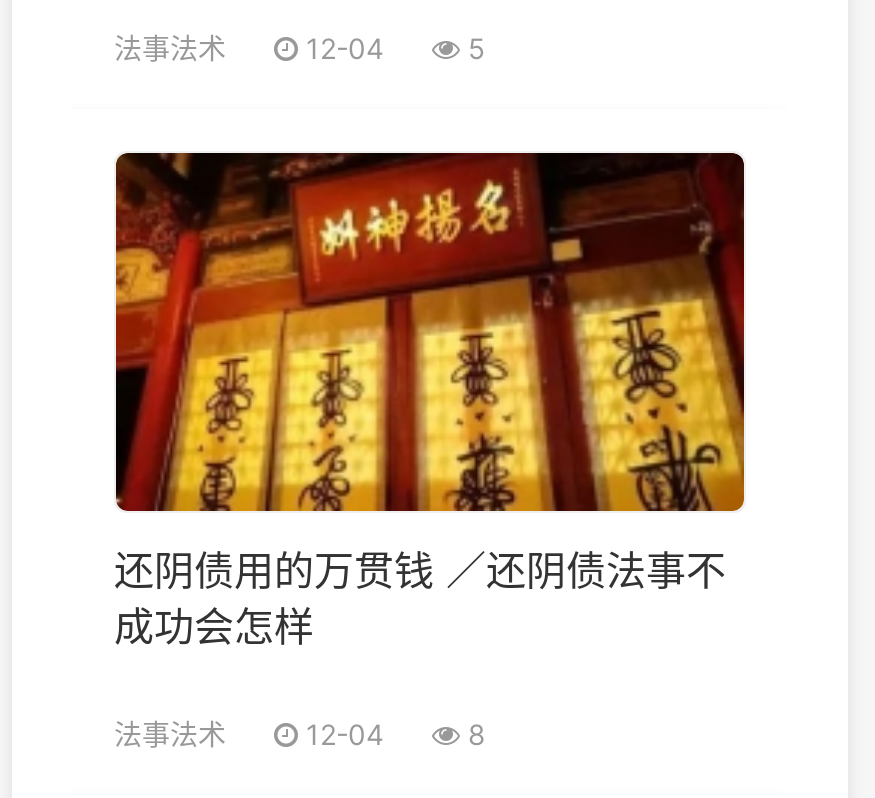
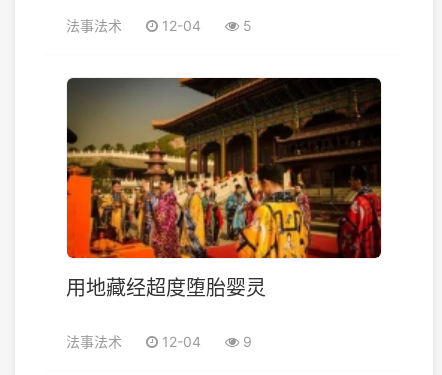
[114,150,746,651] [image] | 还阴债用的万贯钱 ／还阴债法事不 | 成功会怎样 -> [66,77,382,300] [image] | 用地藏经超度堕胎婴灵
[298,717,486,751] 12-04 8 -> [158,333,252,350] 12-04 9

